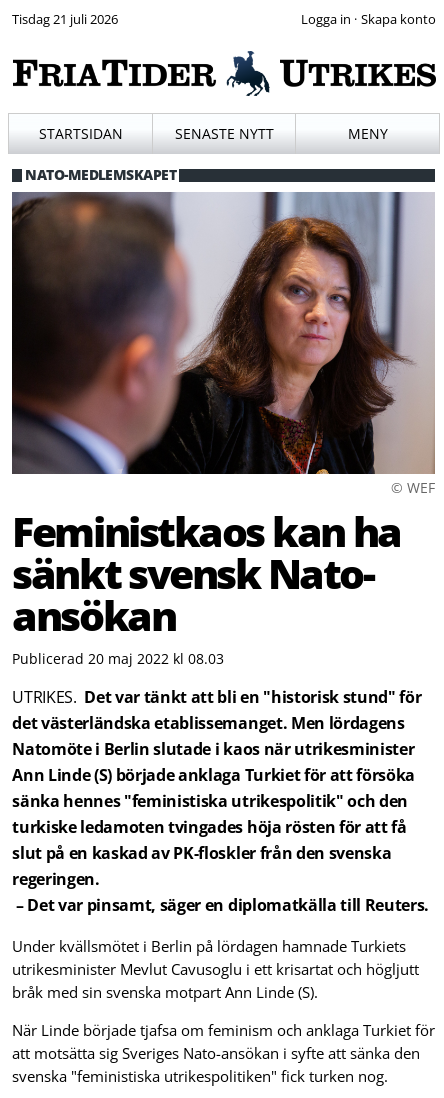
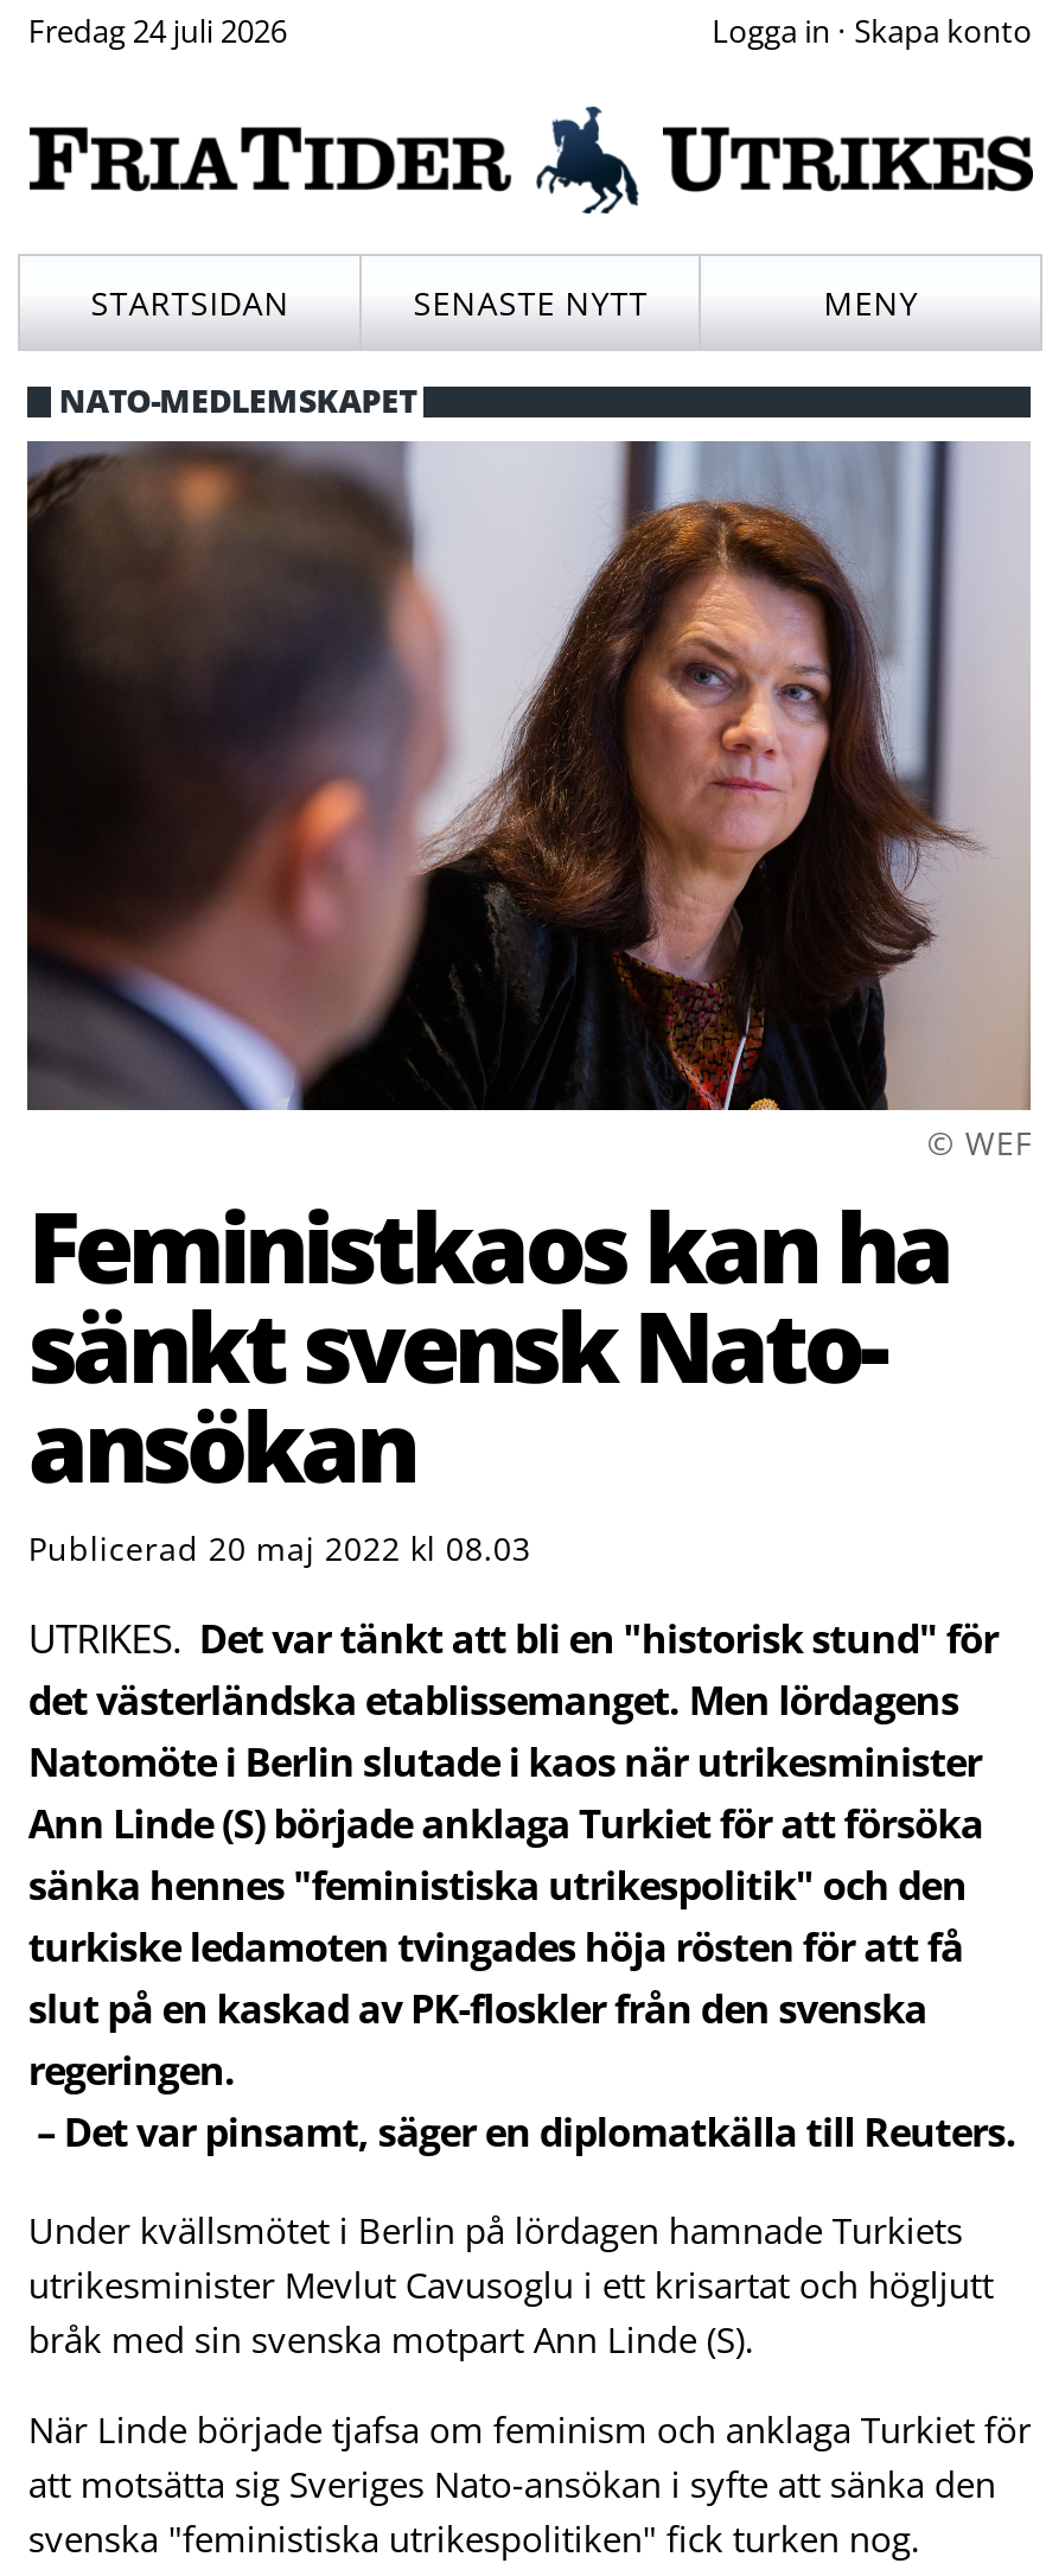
[12,10,118,28] Tisdag 21 juli 2026 -> [28,10,287,53] Fredag 24 juli 2026

